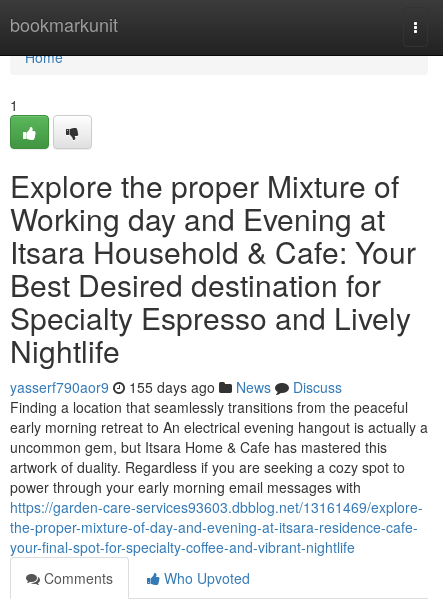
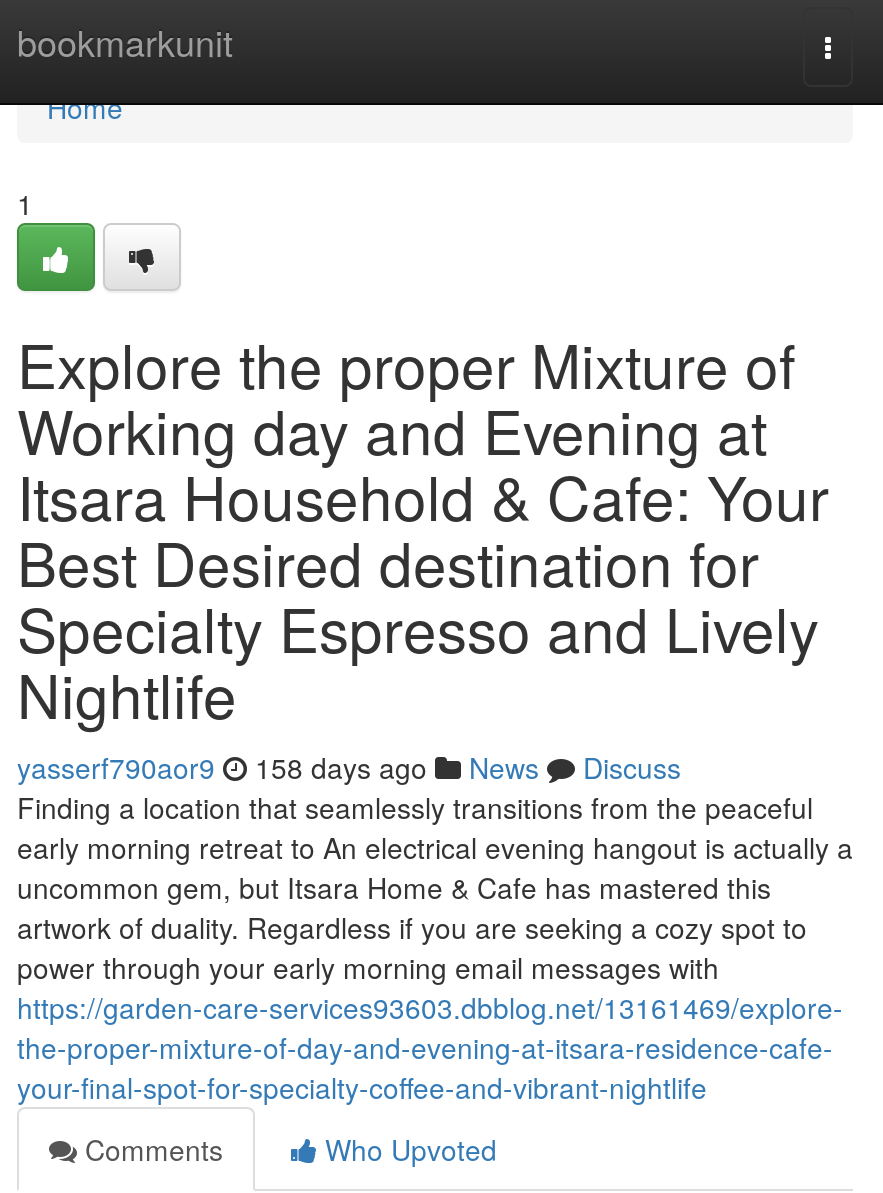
[10,377,342,397] yasserf790aor9 155 days ago News Discuss -> [17,747,681,787] yasserf790aor9 158 days ago News Discuss

